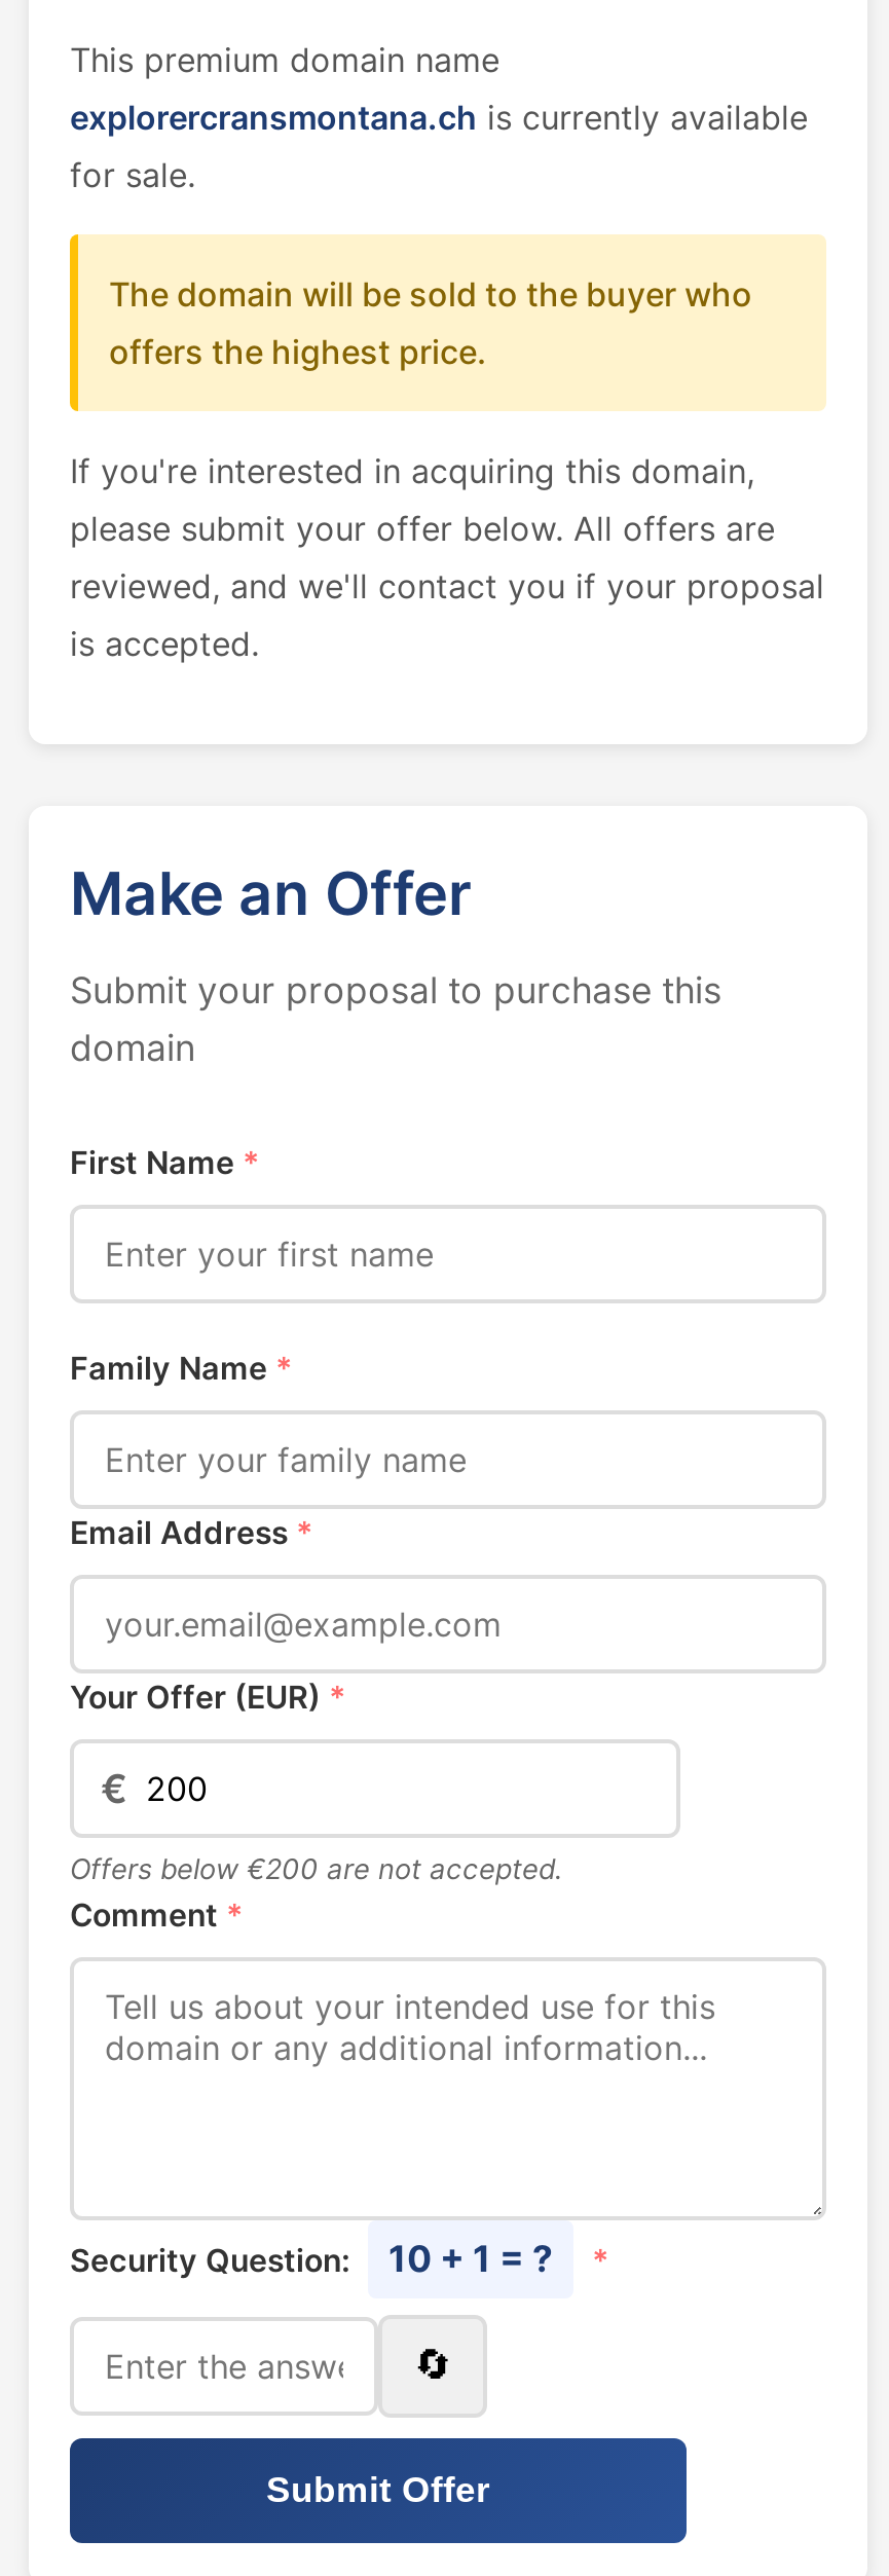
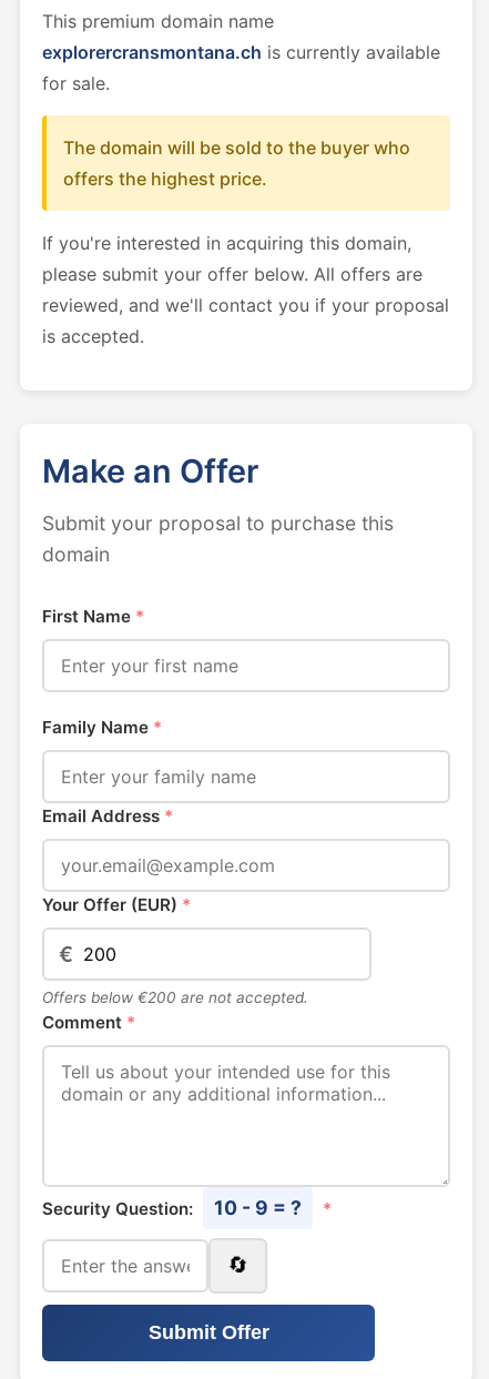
[388,2237,553,2280] 10 + 1 = ? -> [214,1196,302,1219] 10 - 9 = ?

